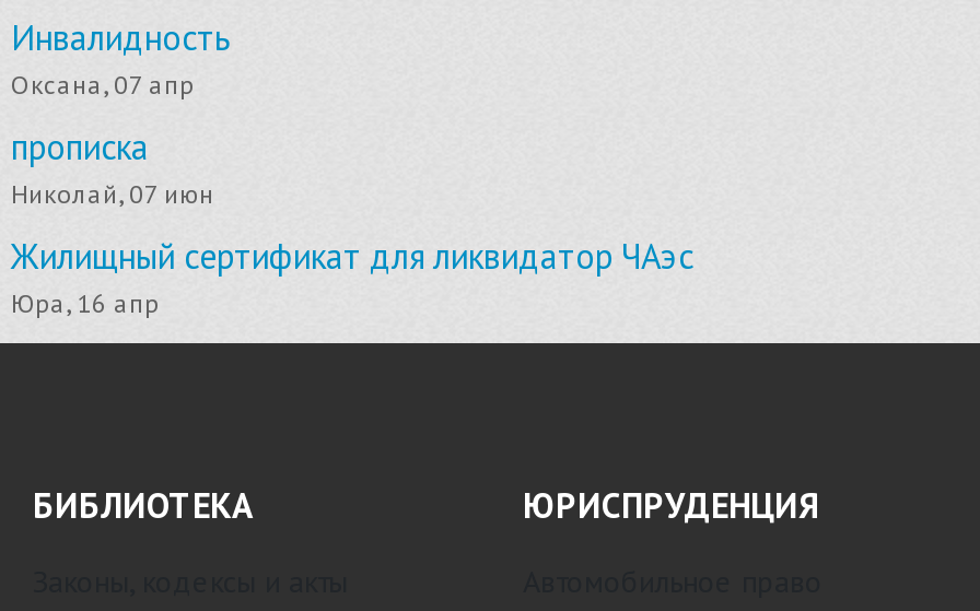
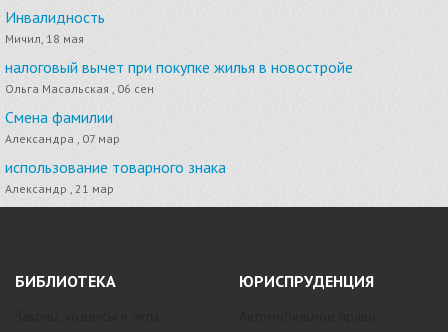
[11,67,693,318] Оксана, 07 апр | прописка | Николай, 07 июн | Жилищный сертификат для ликвидатор ЧАэс | Юра, 16 апр -> [5,31,353,196] Мичил, 18 мая | налоговый вычет при покупке жилья в новостройе | Ольга Масальская , 06 сен | Смена фамилии | Александра , 07 мар | использование товарного знака | Александр , 21 мар

